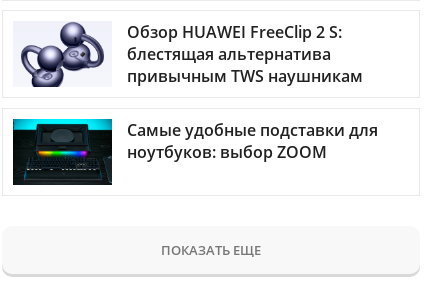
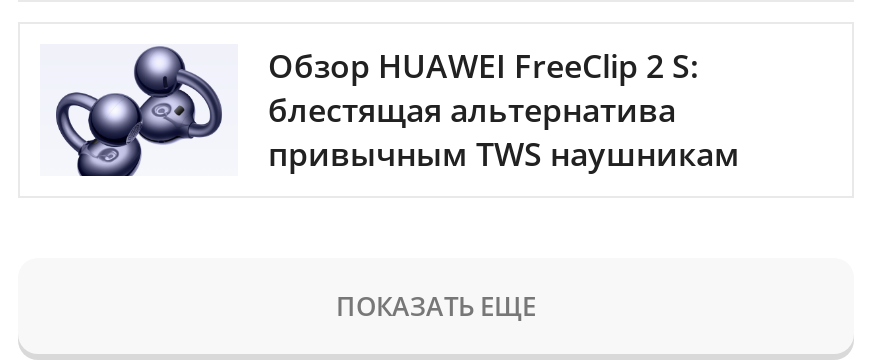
[12,118,378,186] [image] | Самые удобные подставки для | ноутбуков: выбор ZOOM -> none

